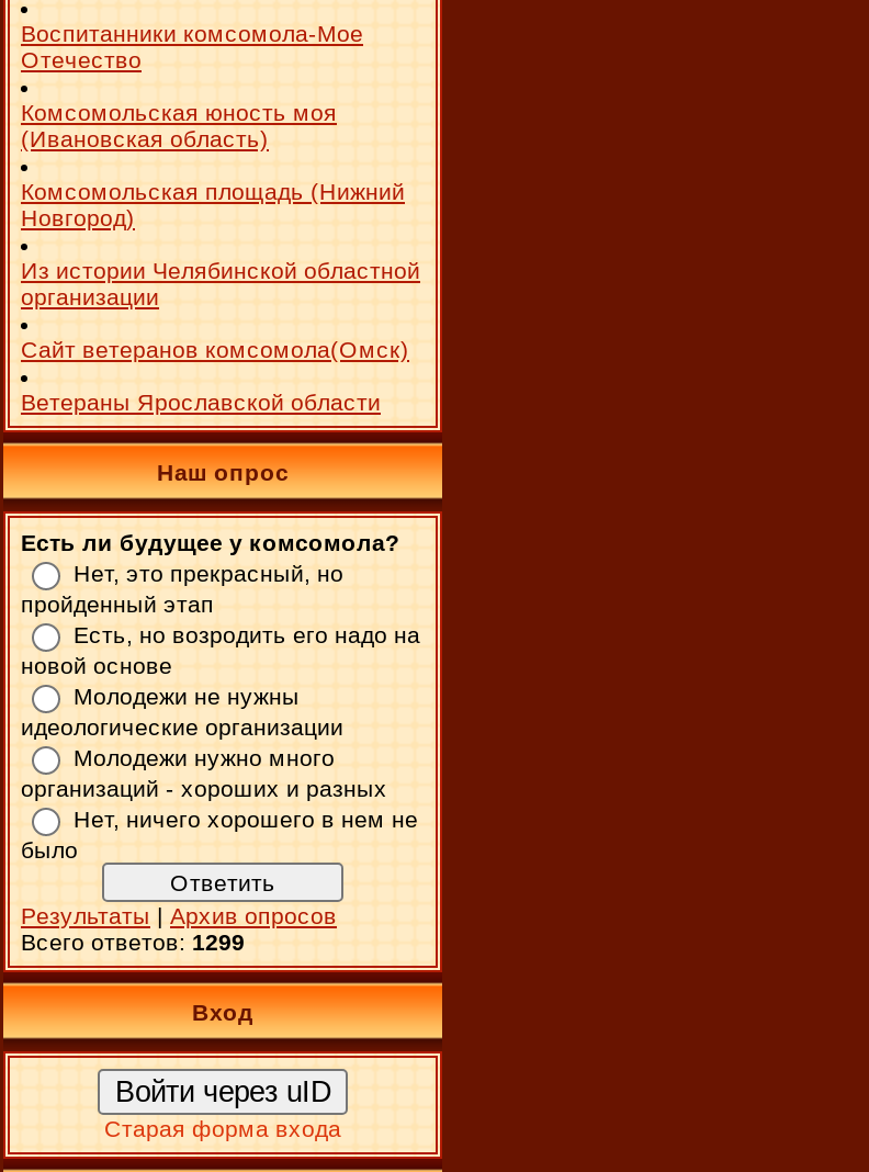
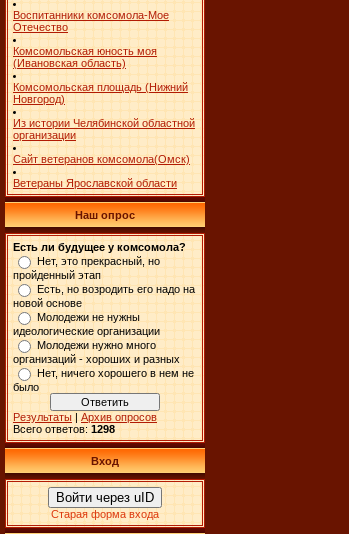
[21,928,245,955] Всего ответов:1299 -> [13,423,115,435] Всего ответов:1298

